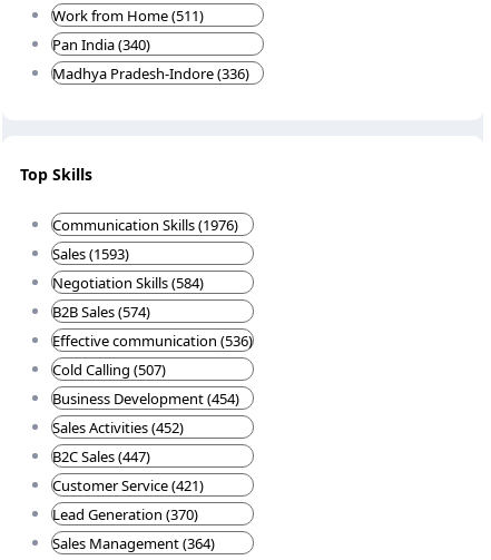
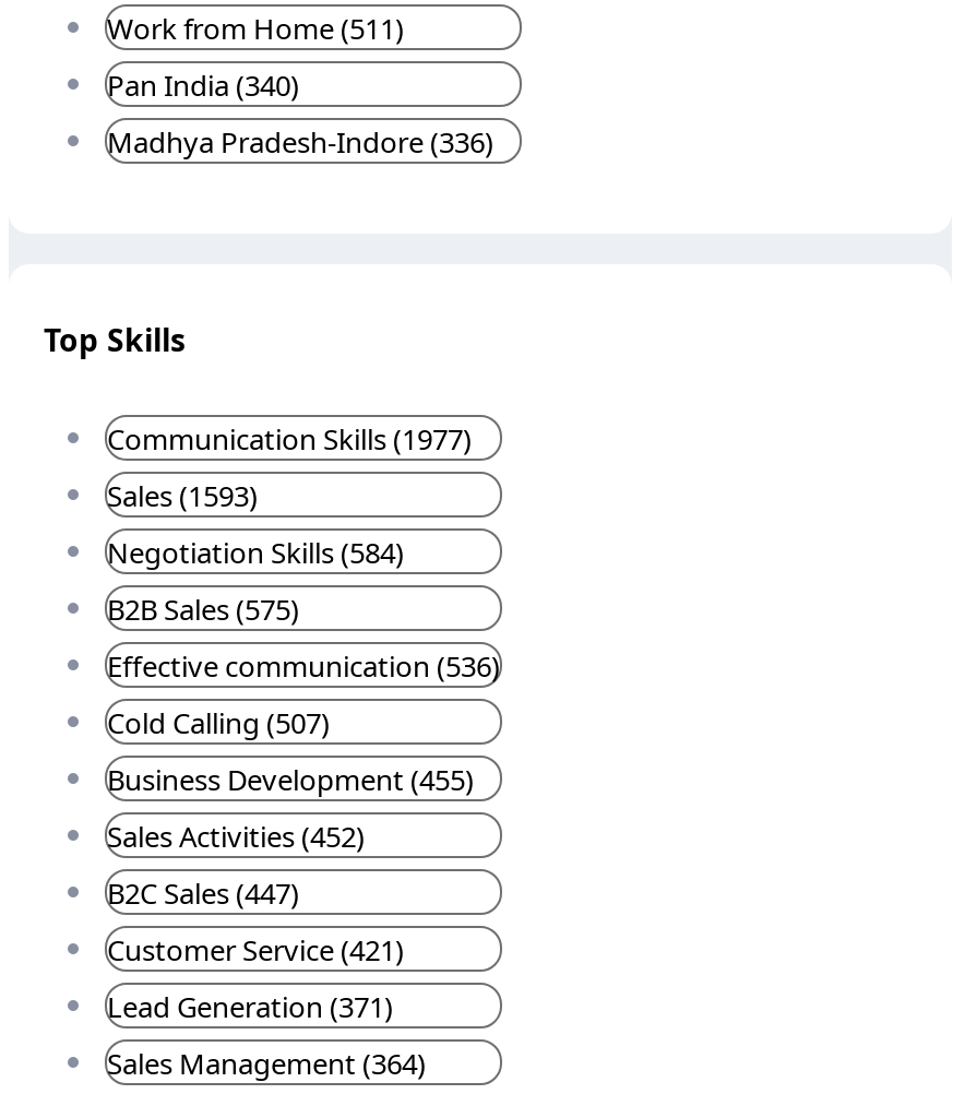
[52,215,238,235] Communication Skills (1976) -> [107,420,472,460] Communication Skills (1977)
[52,302,150,322] B2B Sales (574) -> [107,591,299,630] B2B Sales (575)
[52,389,239,409] Business Development (454) -> [107,761,474,800] Business Development (455)
[52,505,198,525] Lead Generation (370) -> [107,988,393,1027] Lead Generation (371)

